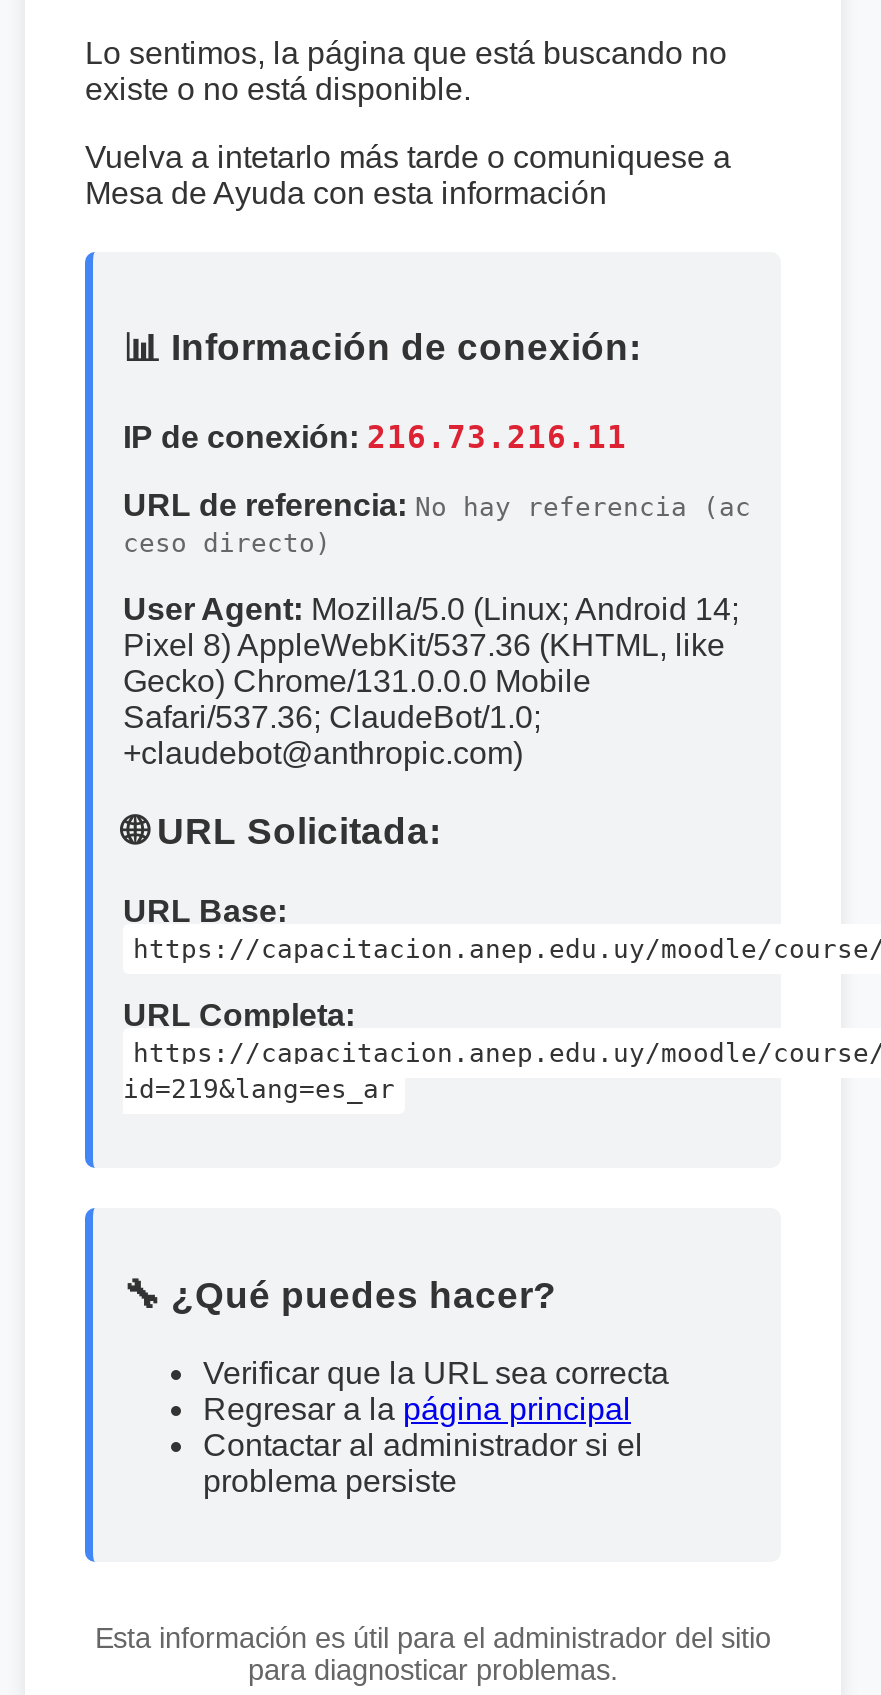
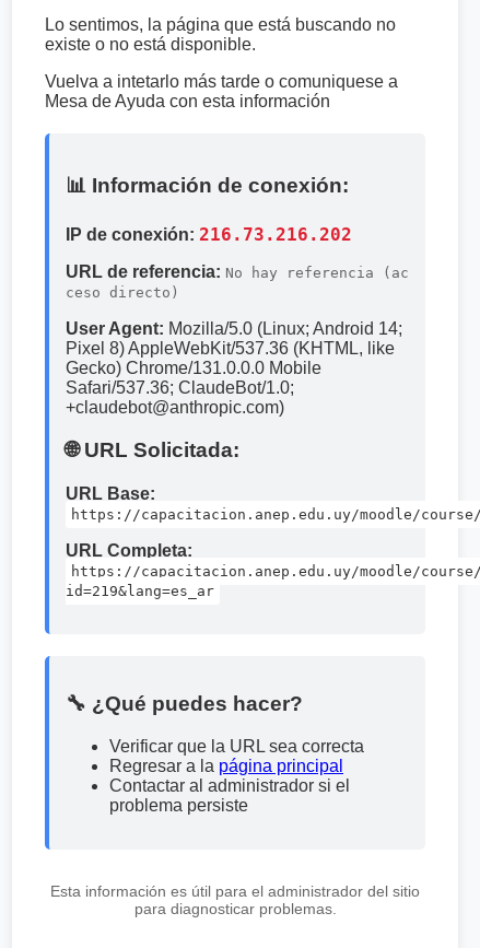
[123,421,627,457] IP de conexión: 216.73.216.11 -> [66,226,352,245] IP de conexión: 216.73.216.202

